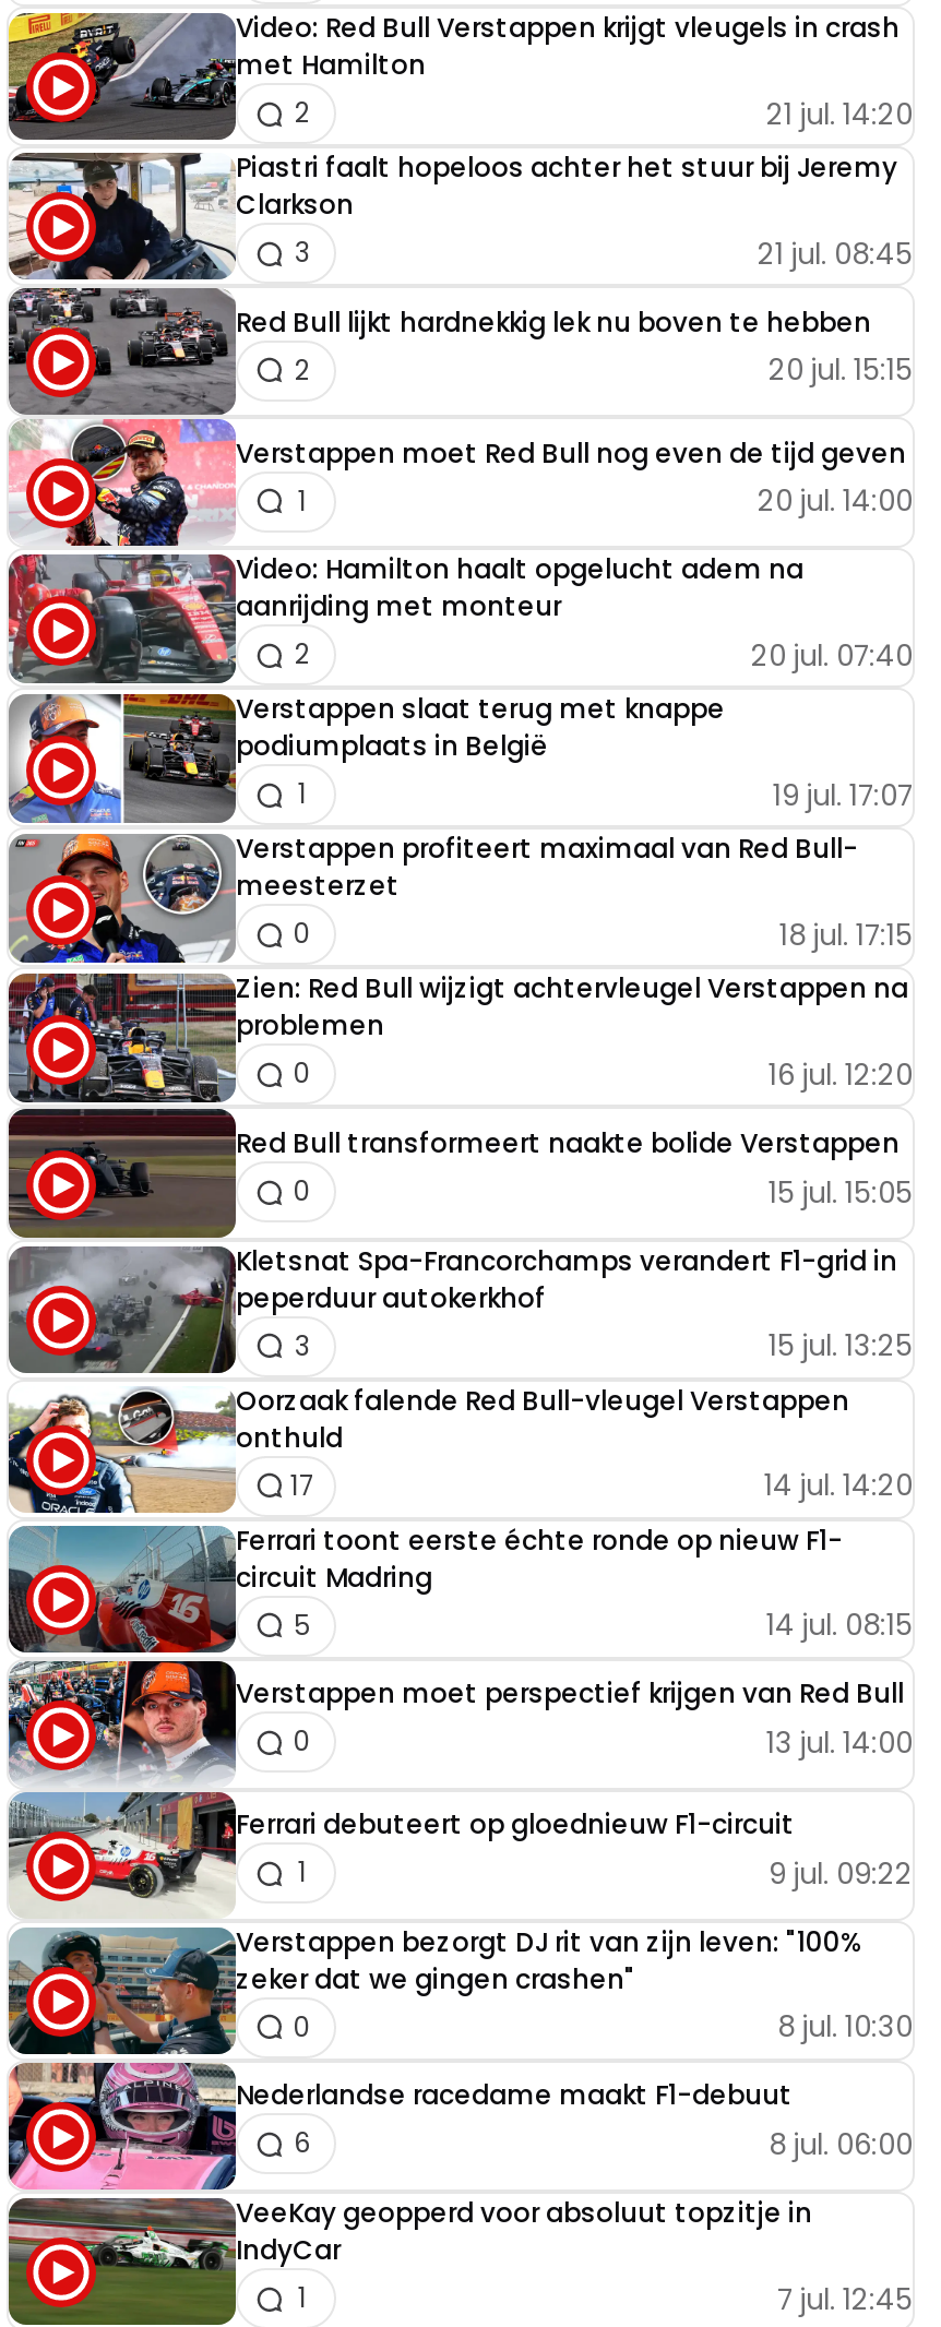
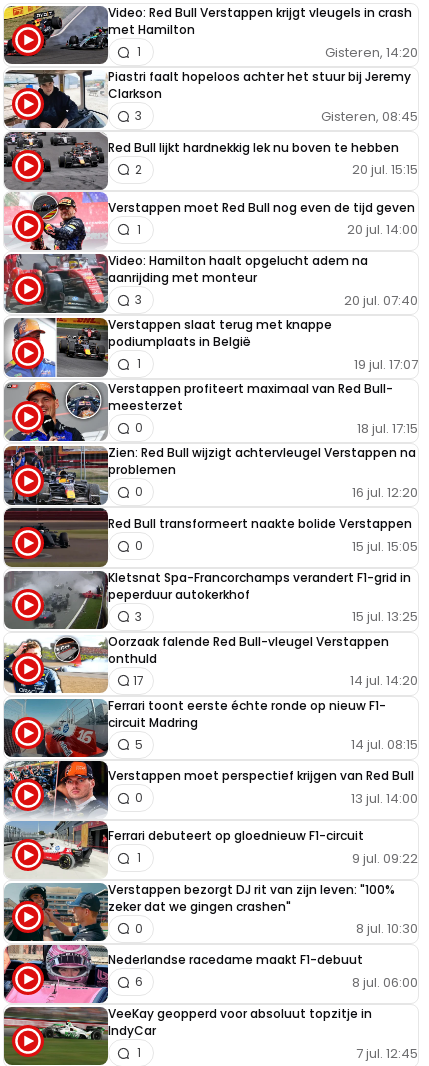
[295,93,913,135] 21 jul. 14:20 | 2 -> [136,43,418,62] Gisteren, 14:20 | 1
[758,233,913,274] 21 jul. 08:45 -> [321,107,418,126] Gisteren, 08:45
[295,636,310,673] 2 -> [135,291,142,308] 3

